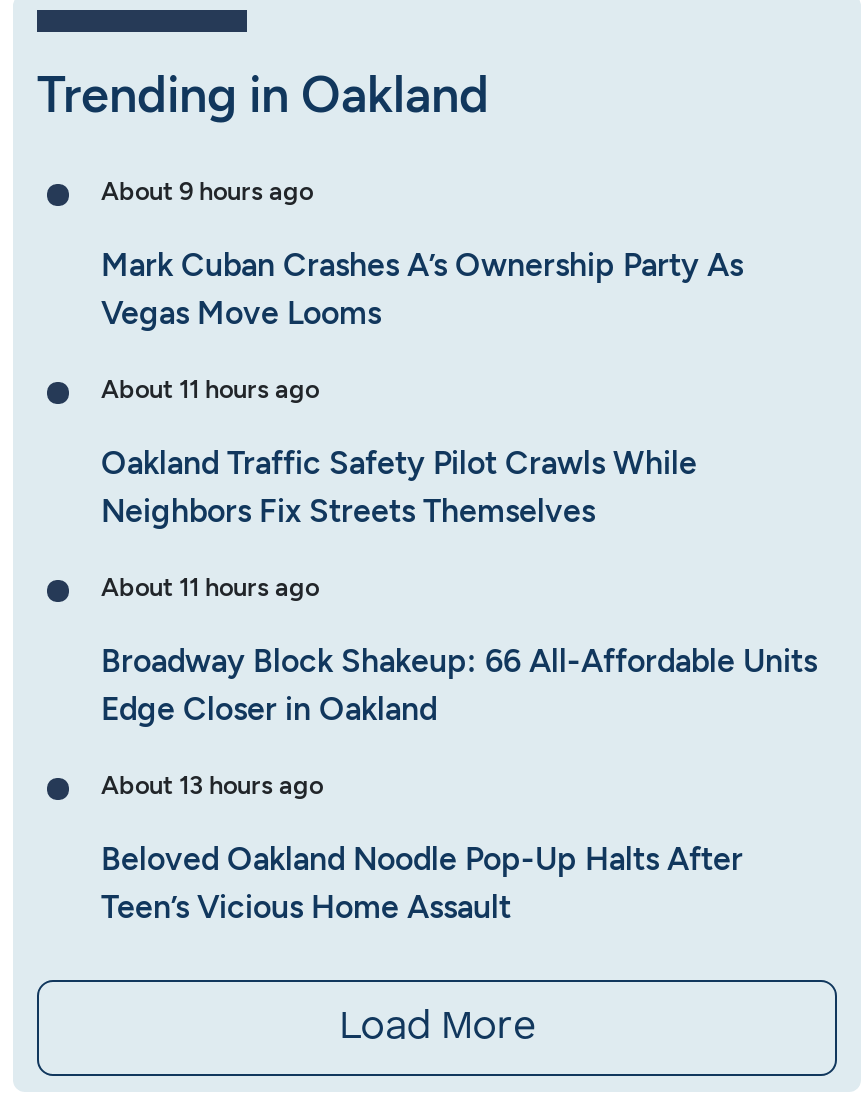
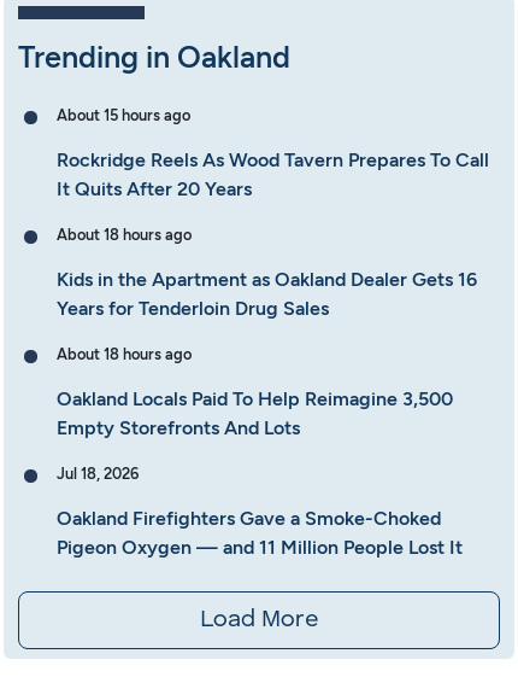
[101,177,313,207] About 9 hours ago -> [57,107,190,125] About 15 hours ago
[101,247,743,333] Mark Cuban Crashes A’s Ownership Party As | Vegas Move Looms -> [57,149,489,201] Rockridge Reels As Wood Tavern Prepares To Call | It Quits After 20 Years
[101,375,319,405] About 11 hours ago -> [57,226,192,244] About 18 hours ago
[101,445,697,531] Oakland Traffic Safety Pilot Crawls While | Neighbors Fix Streets Themselves -> [57,268,477,320] Kids in the Apartment as Oakland Dealer Gets 16 | Years for Tenderloin Drug Sales
[101,573,319,603] About 11 hours ago -> [57,346,192,364] About 18 hours ago
[101,643,817,729] Broadway Block Shakeup: 66 All-Affordable Units | Edge Closer in Oakland -> [57,388,453,440] Oakland Locals Paid To Help Reimagine 3,500 | Empty Storefronts And Lots
[101,771,323,801] About 13 hours ago -> [57,465,139,483] Jul 18, 2026
[101,841,743,927] Beloved Oakland Noodle Pop-Up Halts After | Teen’s Vicious Home Assault -> [57,507,463,559] Oakland Firefighters Gave a Smoke-Choked | Pigeon Oxygen — and 11 Million People Lost It

